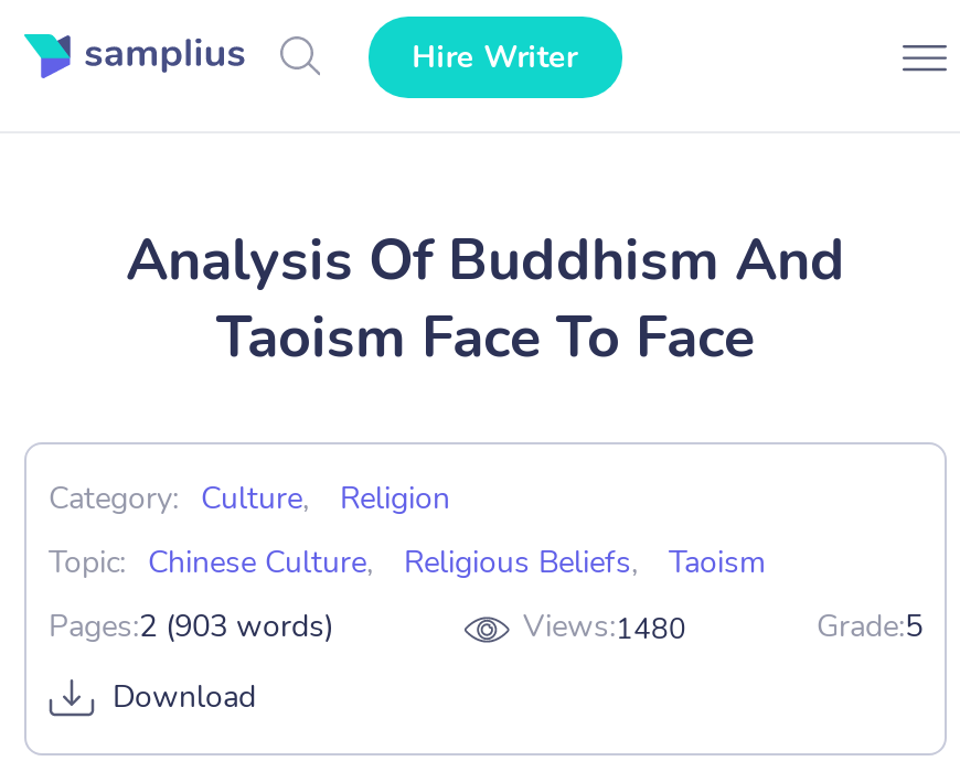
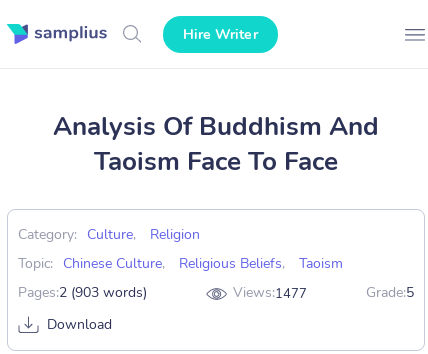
[523,605,686,650] Views:1480 -> [233,283,307,303] Views:1477

